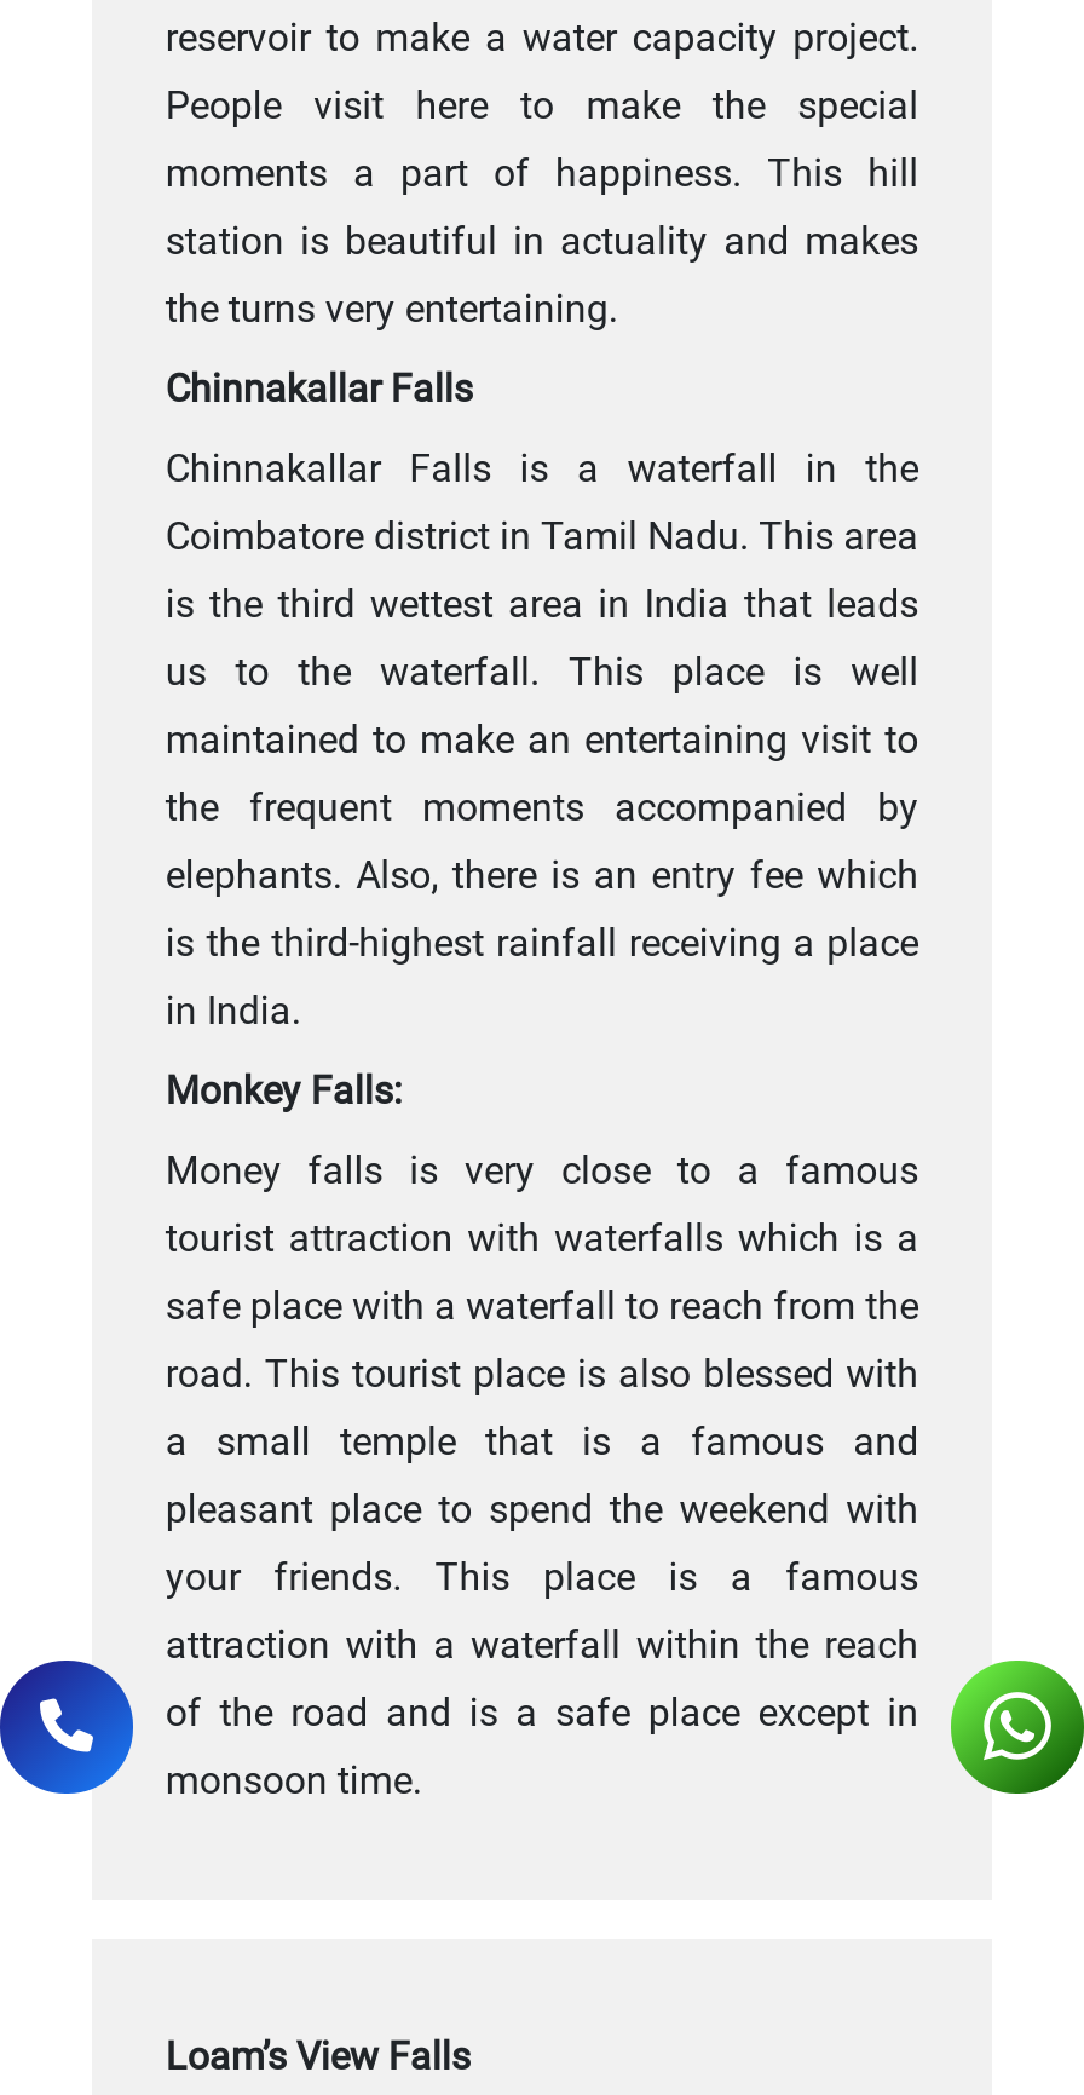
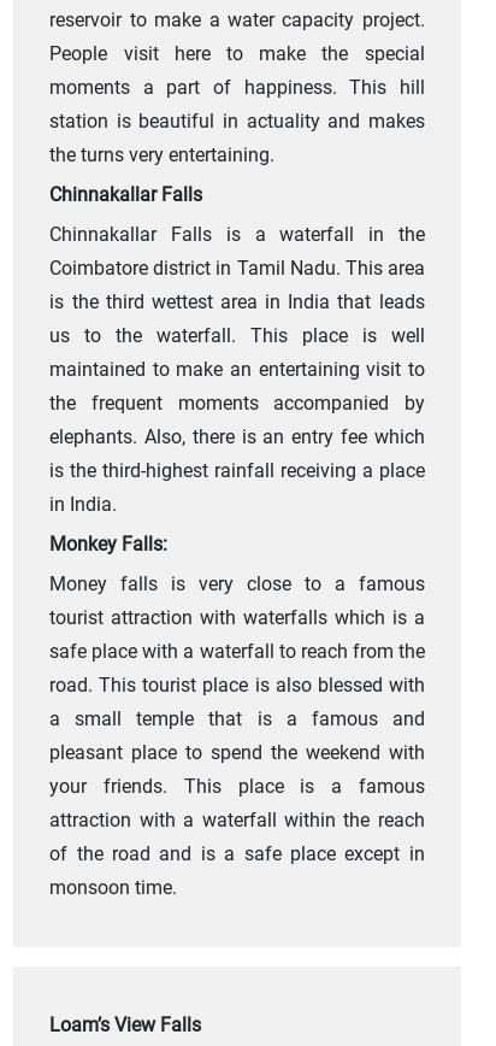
[7,1657,135,1797] [image] -> none
[948,1657,1077,1797] [image] -> none

